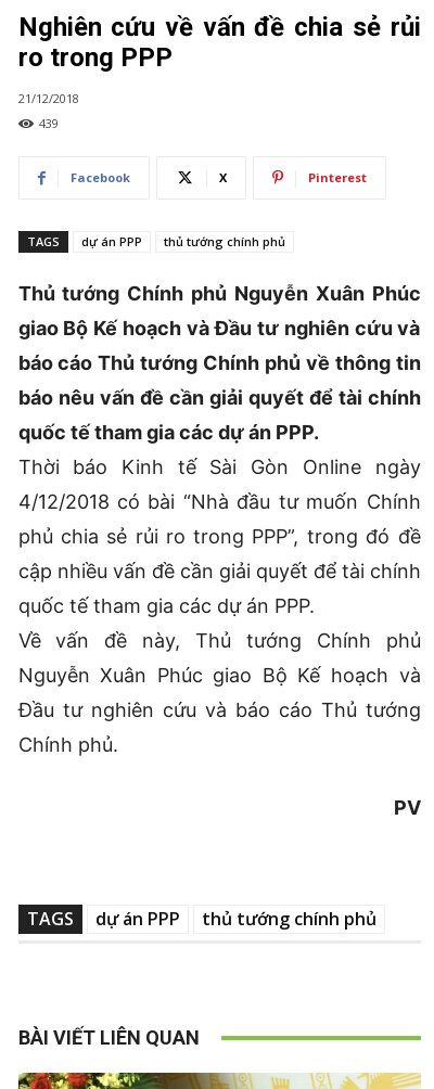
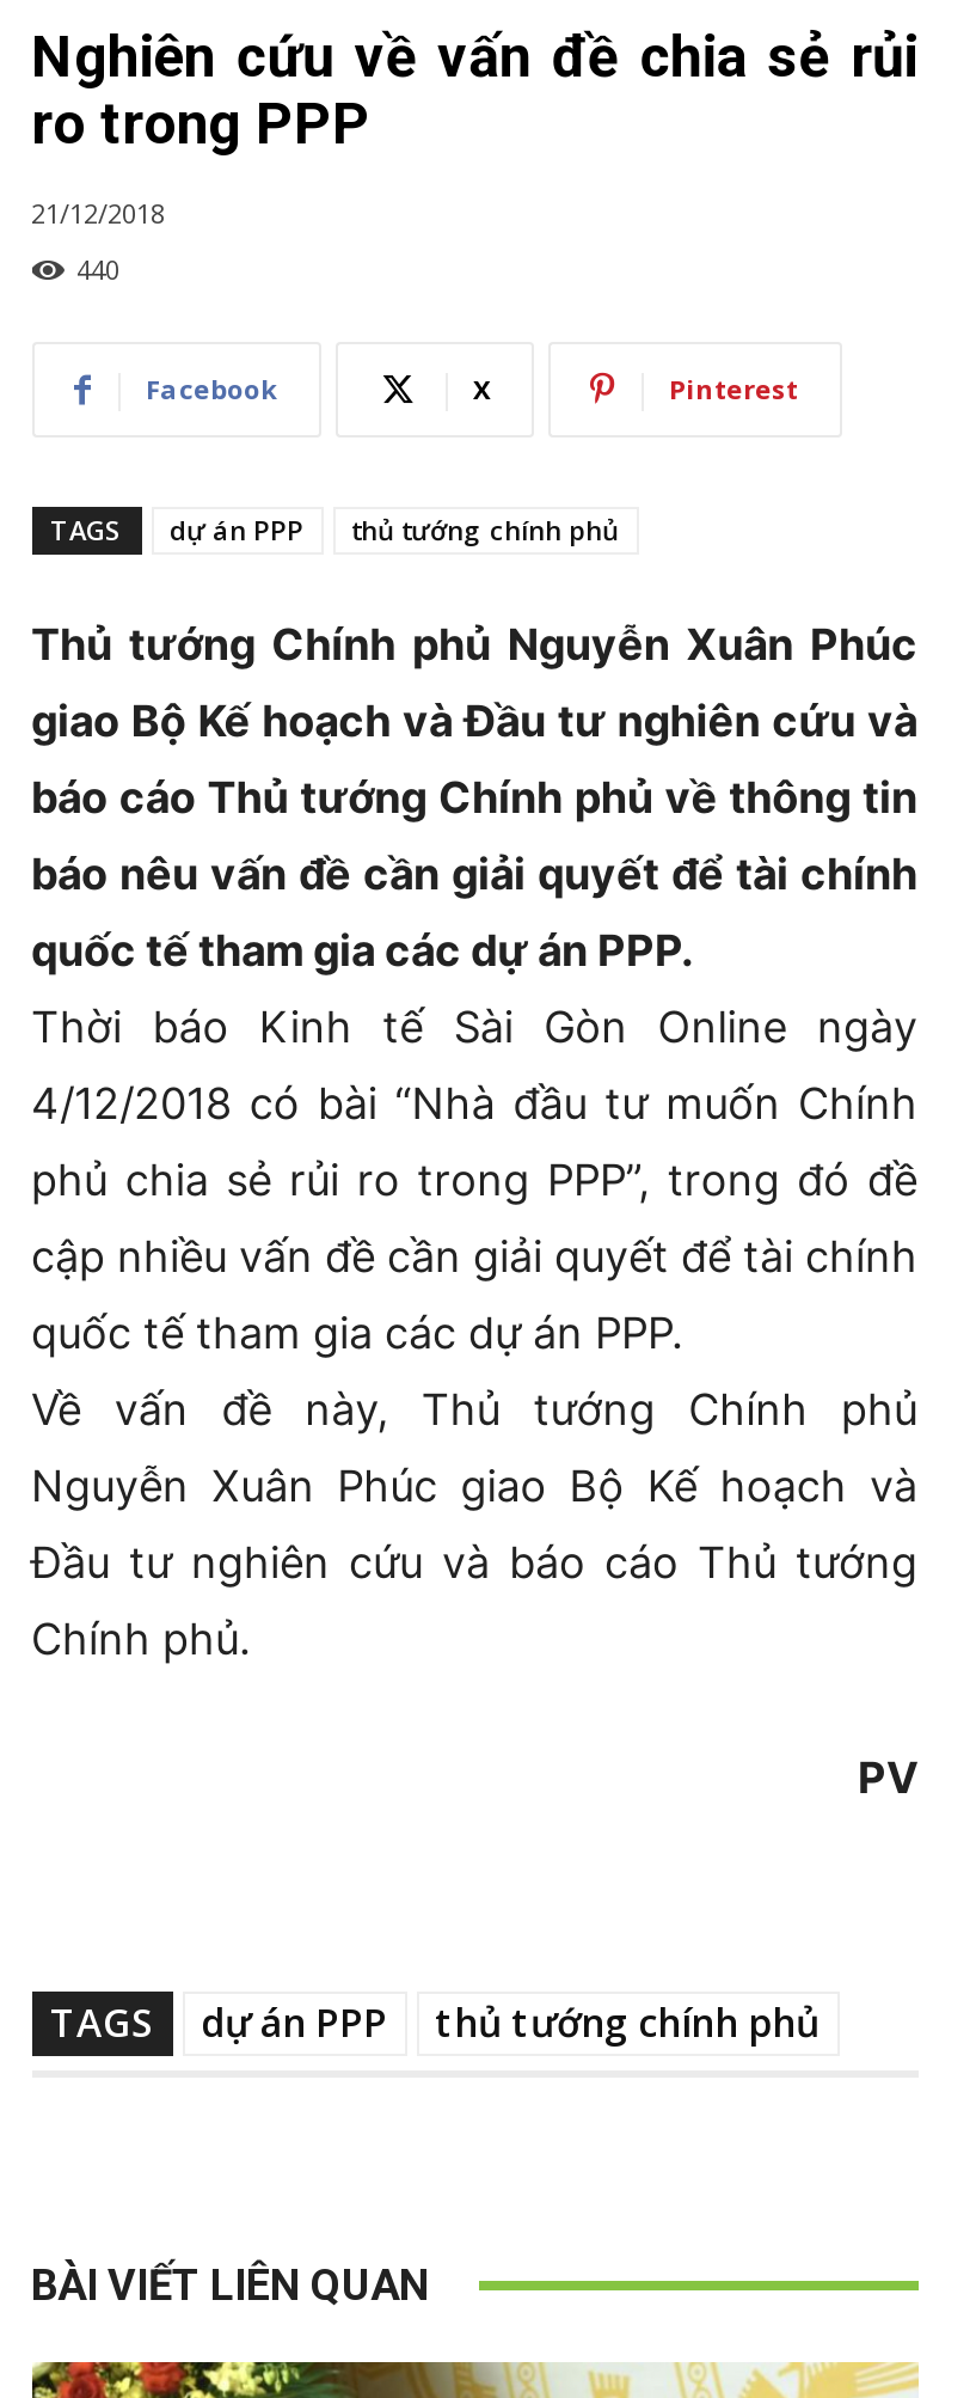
[39,115,58,131] 439 -> [76,251,119,287] 440

